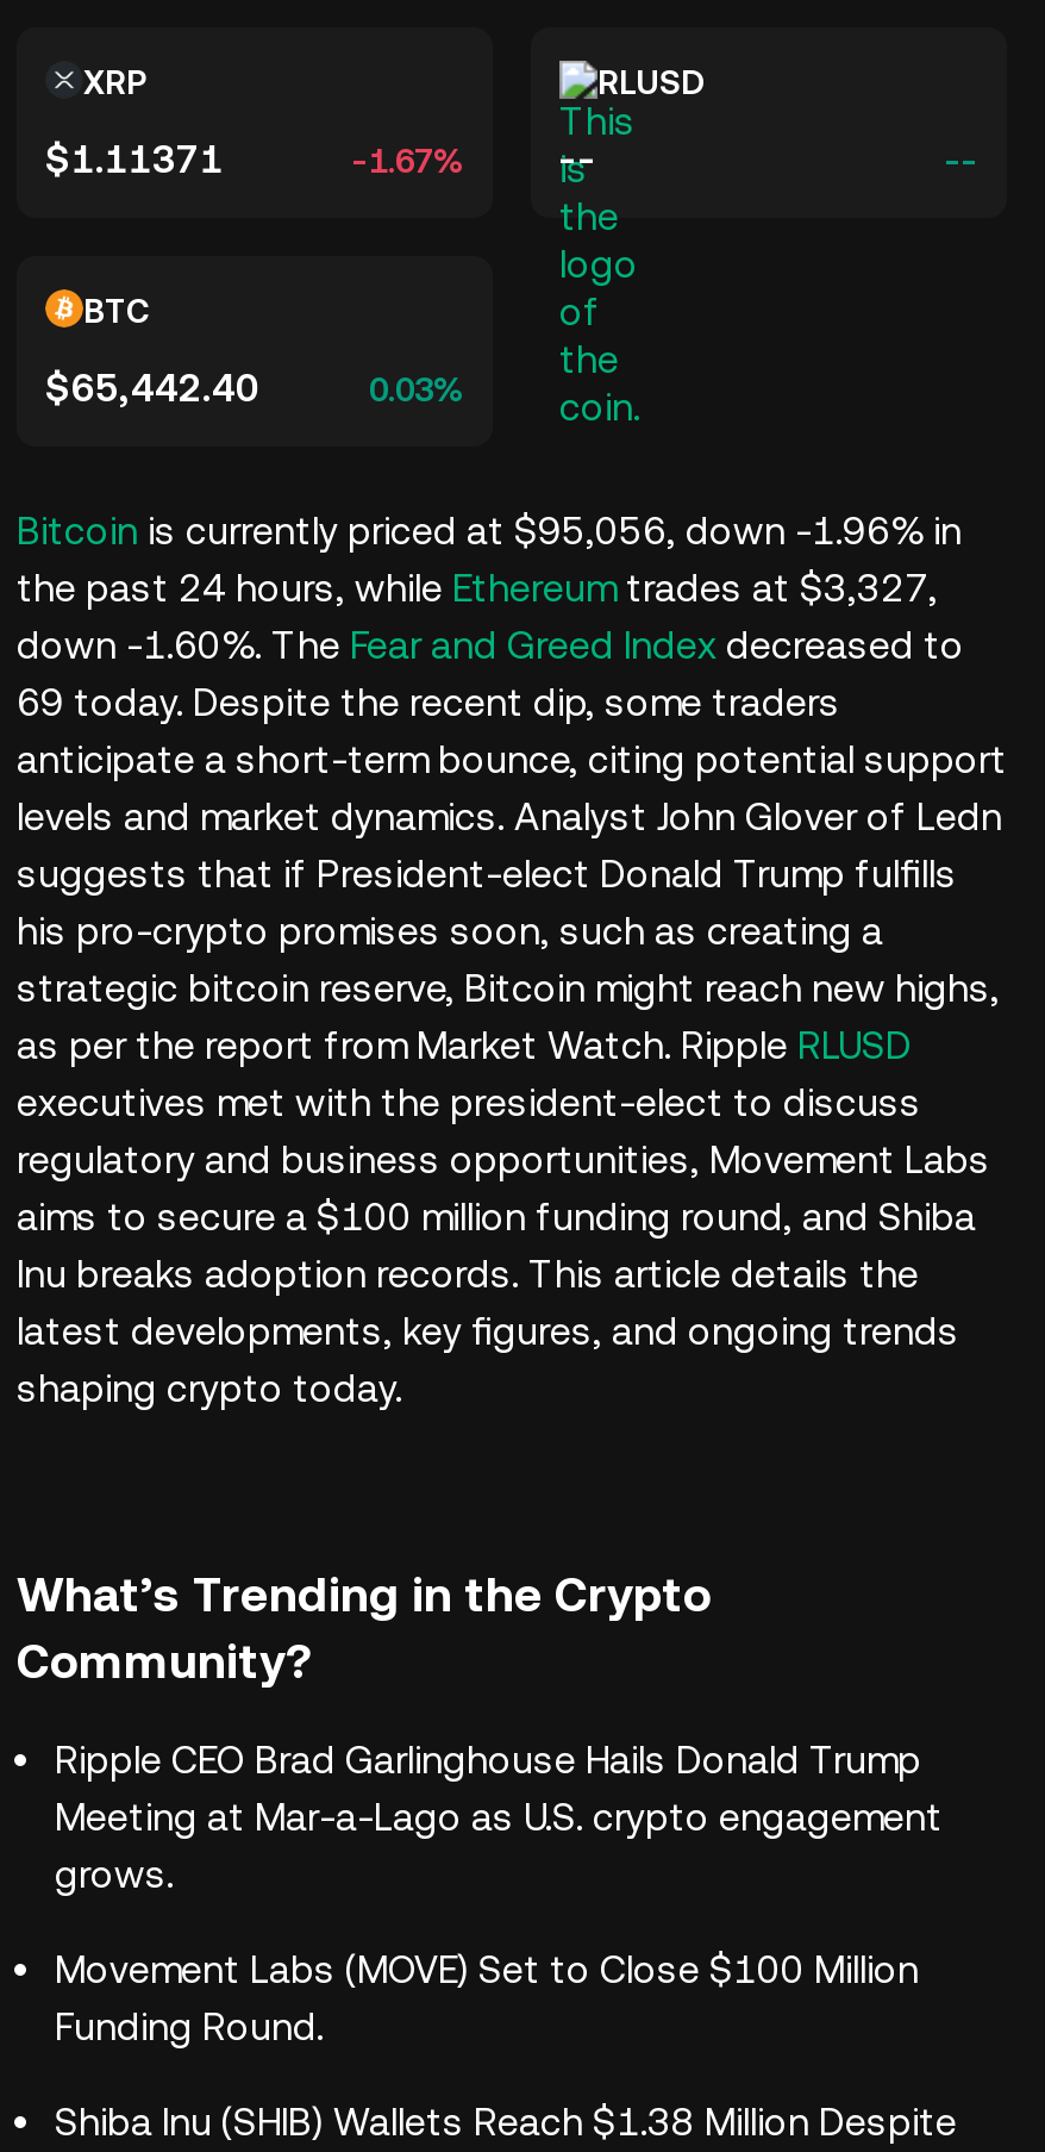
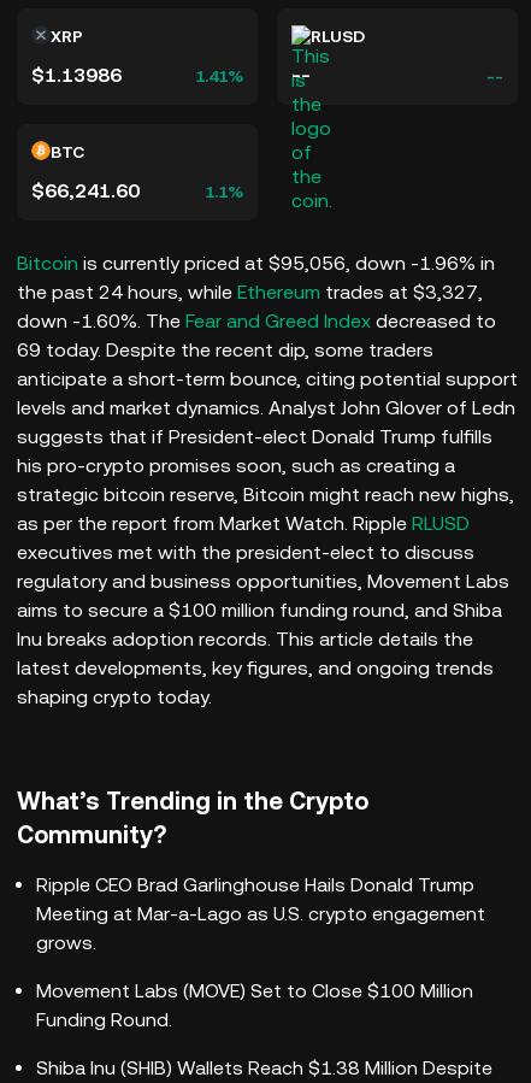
[45,137,224,182] $1.11371 -> [31,64,122,87] $1.13986
[352,142,464,180] -1.67% -> [195,66,243,86] 1.41%
[45,366,259,411] $65,442.40 -> [31,179,140,202] $66,241.60
[369,370,464,408] 0.03% -> [205,182,243,201] 1.1%

